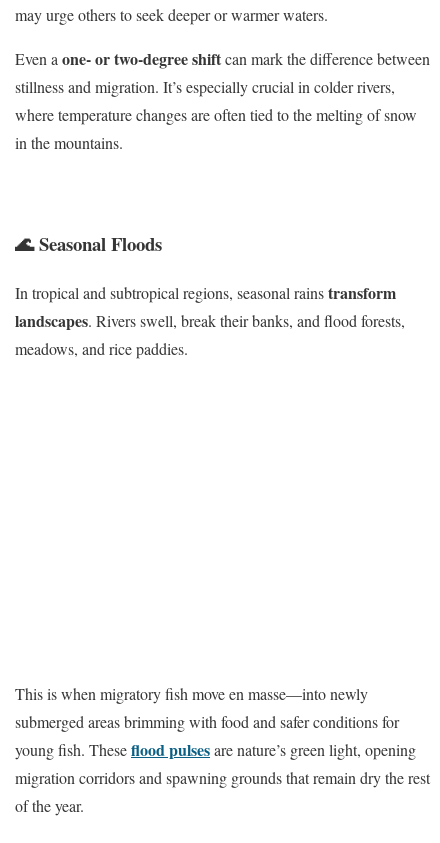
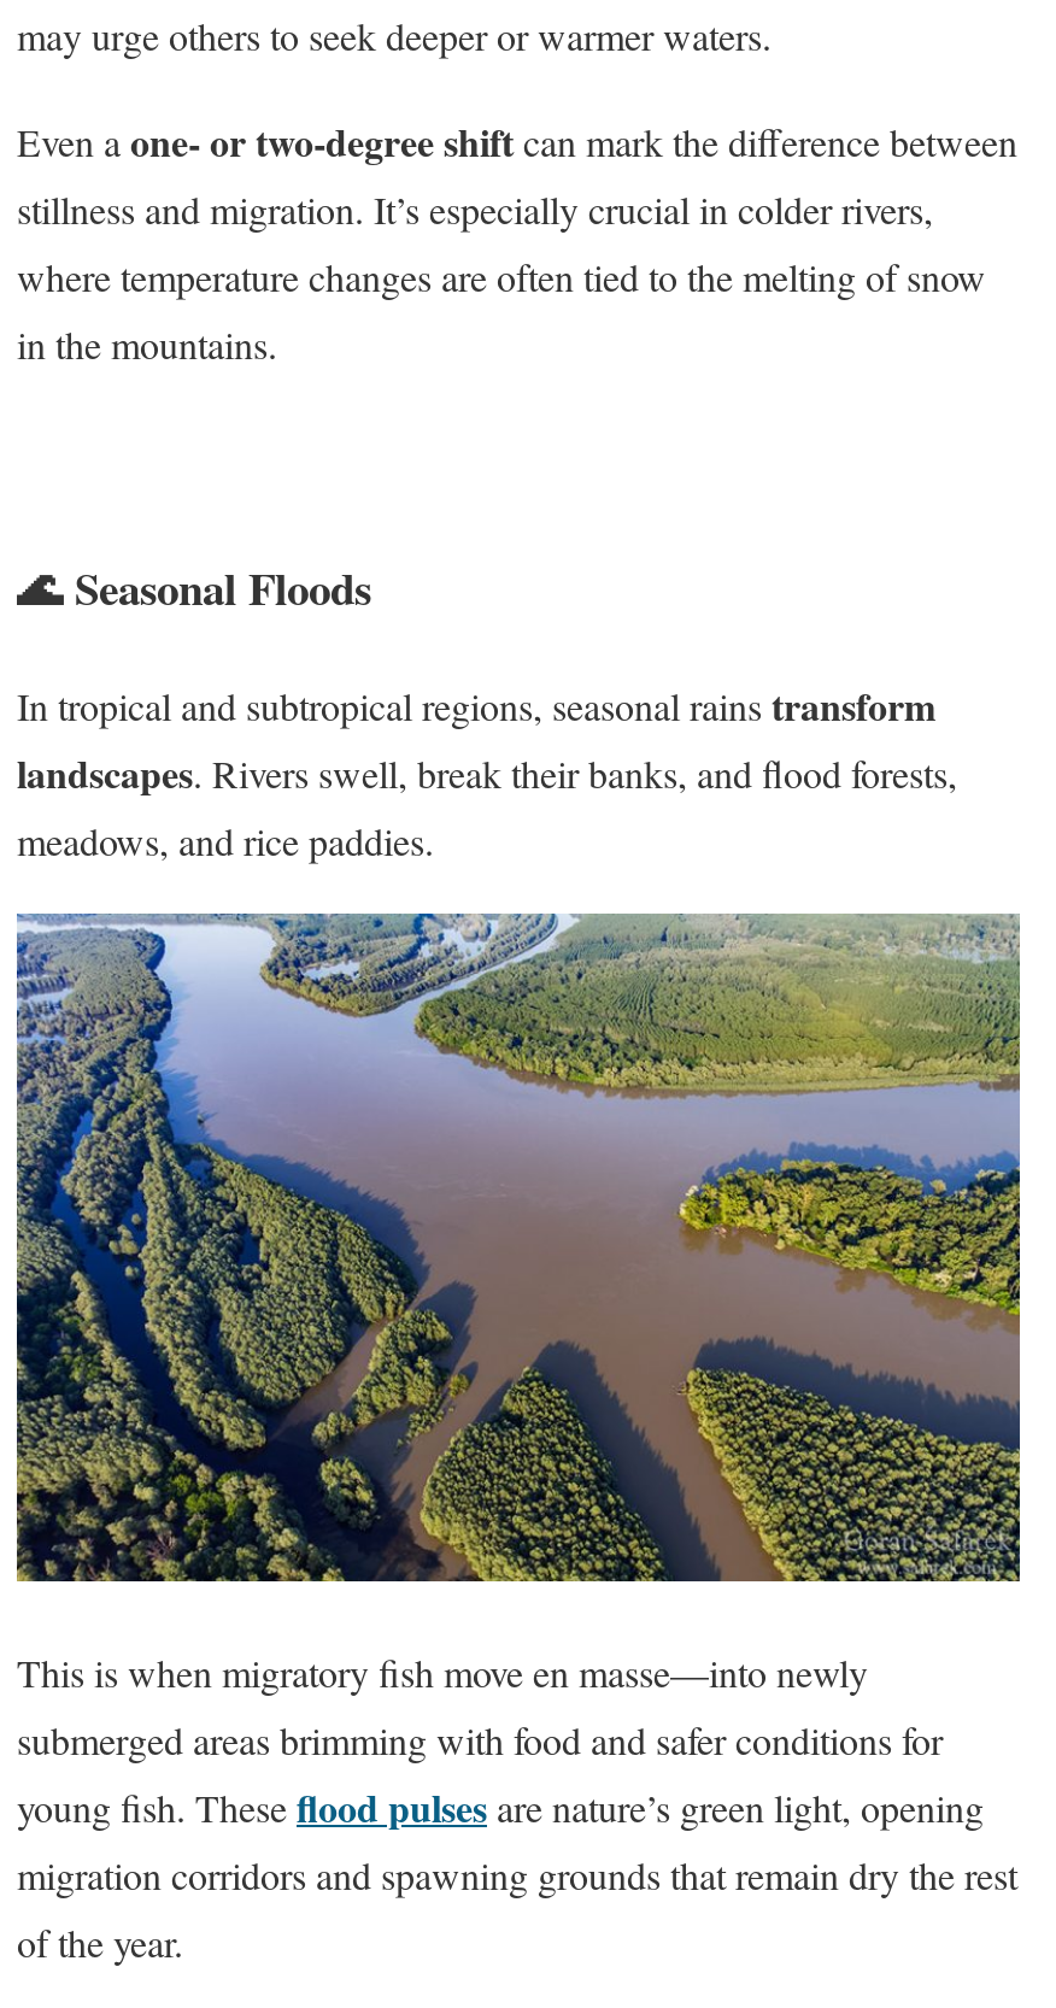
none -> [14,911,1022,1584] [image]

